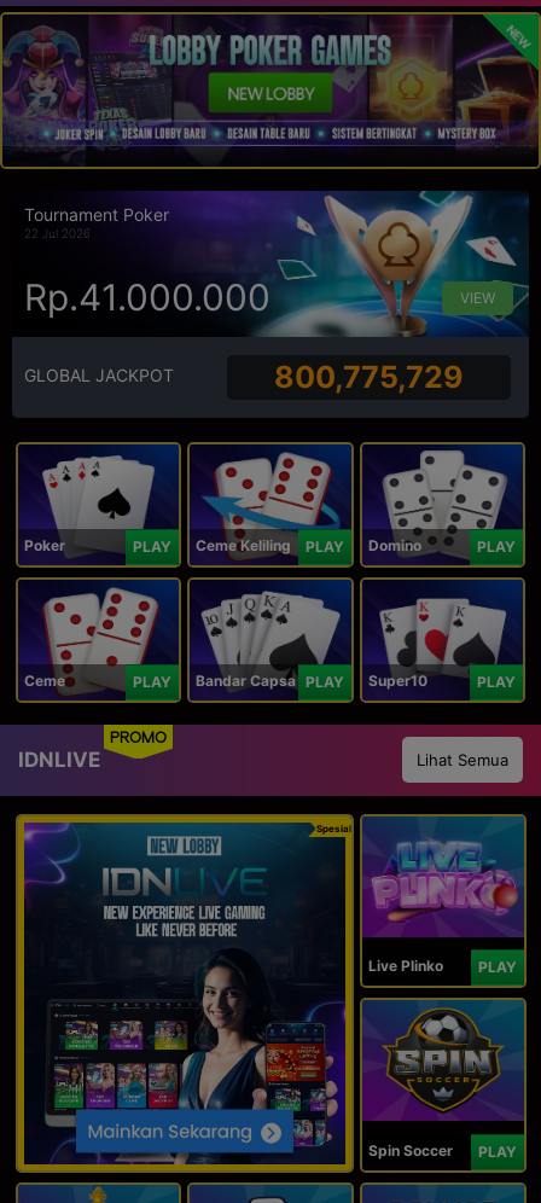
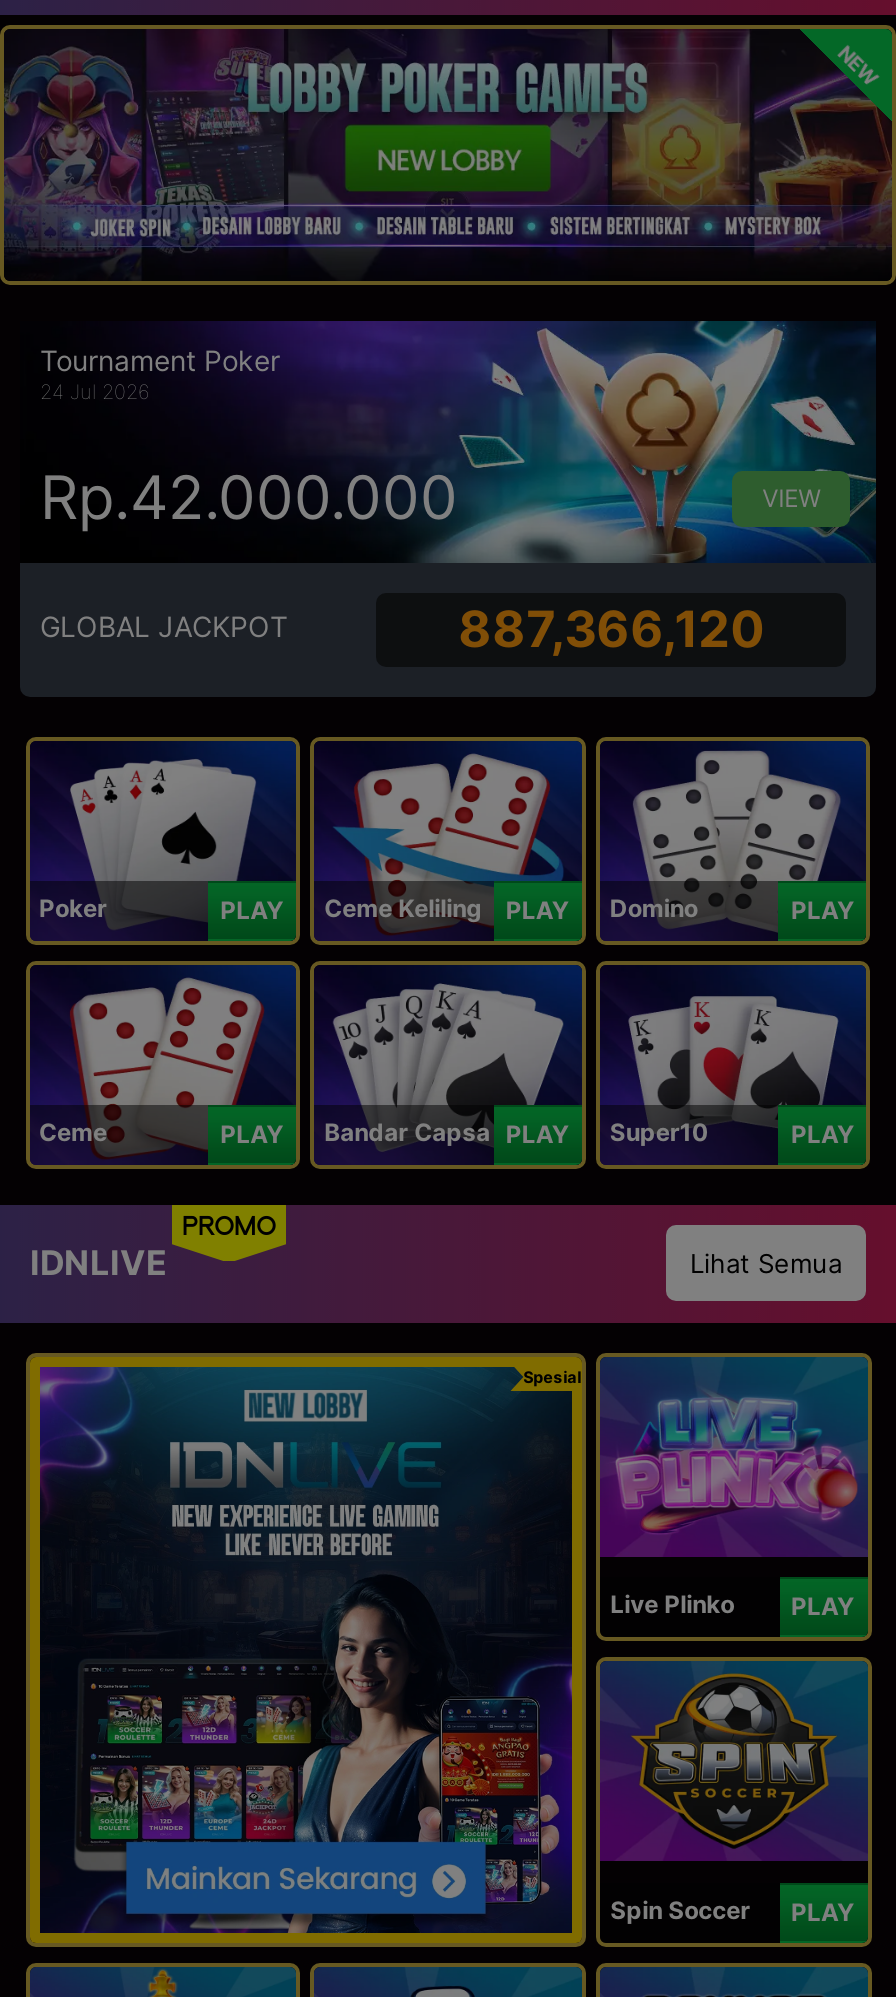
[24,226,91,240] 22 Jul 2026 -> [40,379,150,403] 24 Jul 2026
[24,275,270,318] Rp.41.000.000 -> [40,460,458,532] Rp.42.000.000
[274,359,464,395] 800,775,729 -> [458,599,764,659] 887,366,120

